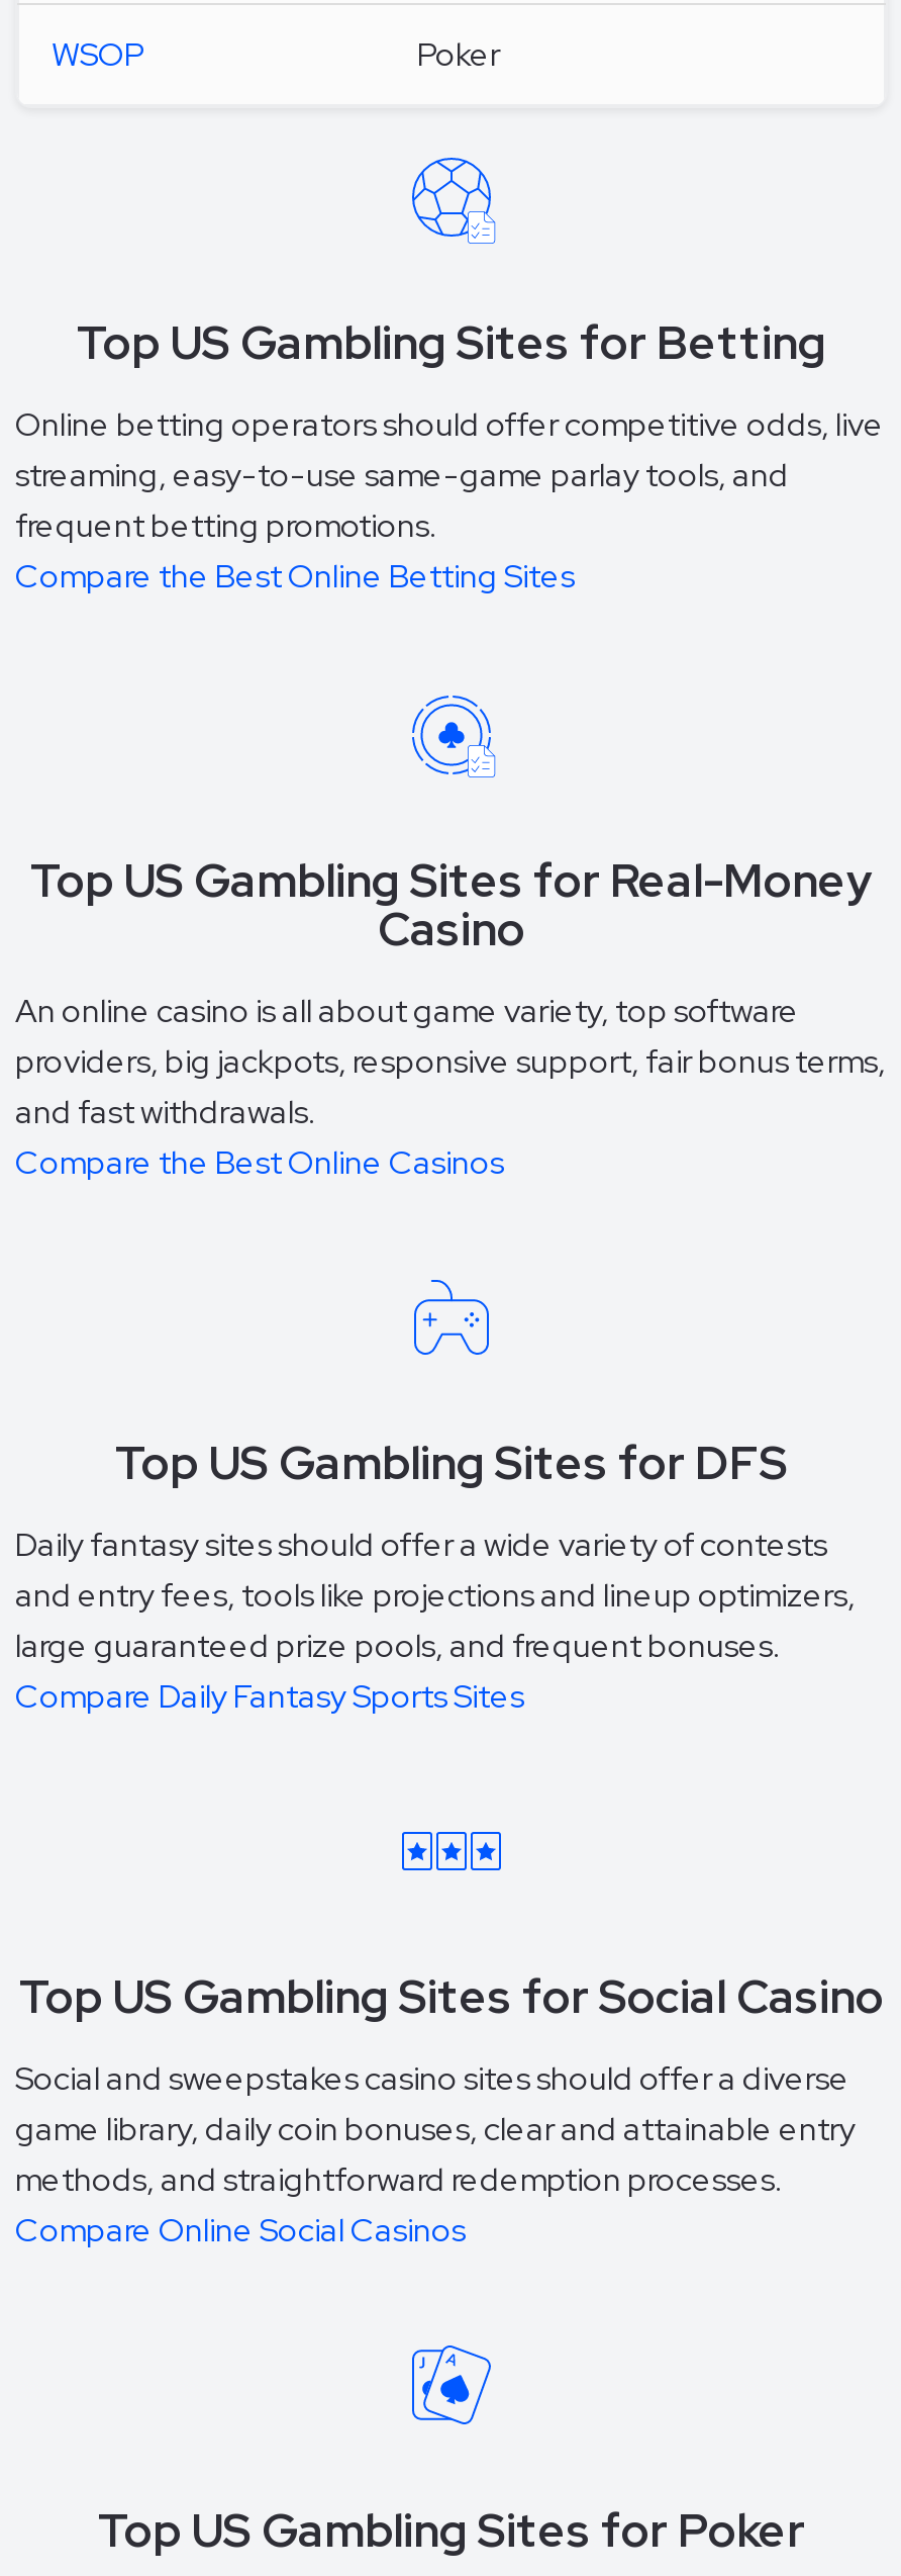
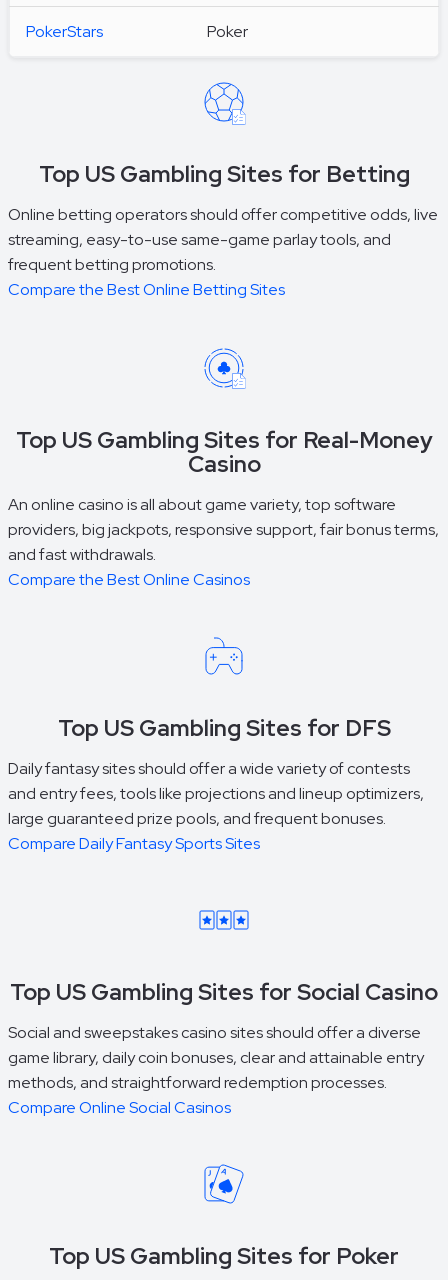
[52,34,144,77] WSOP -> [26,21,103,42] PokerStars

